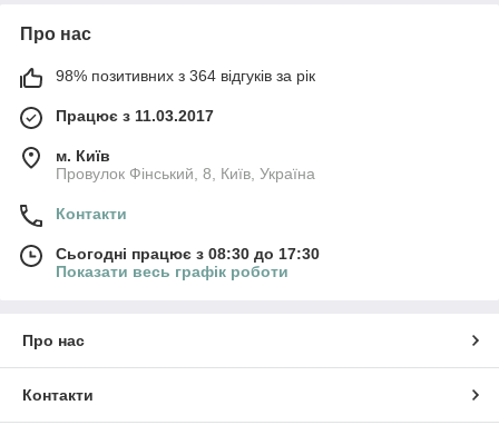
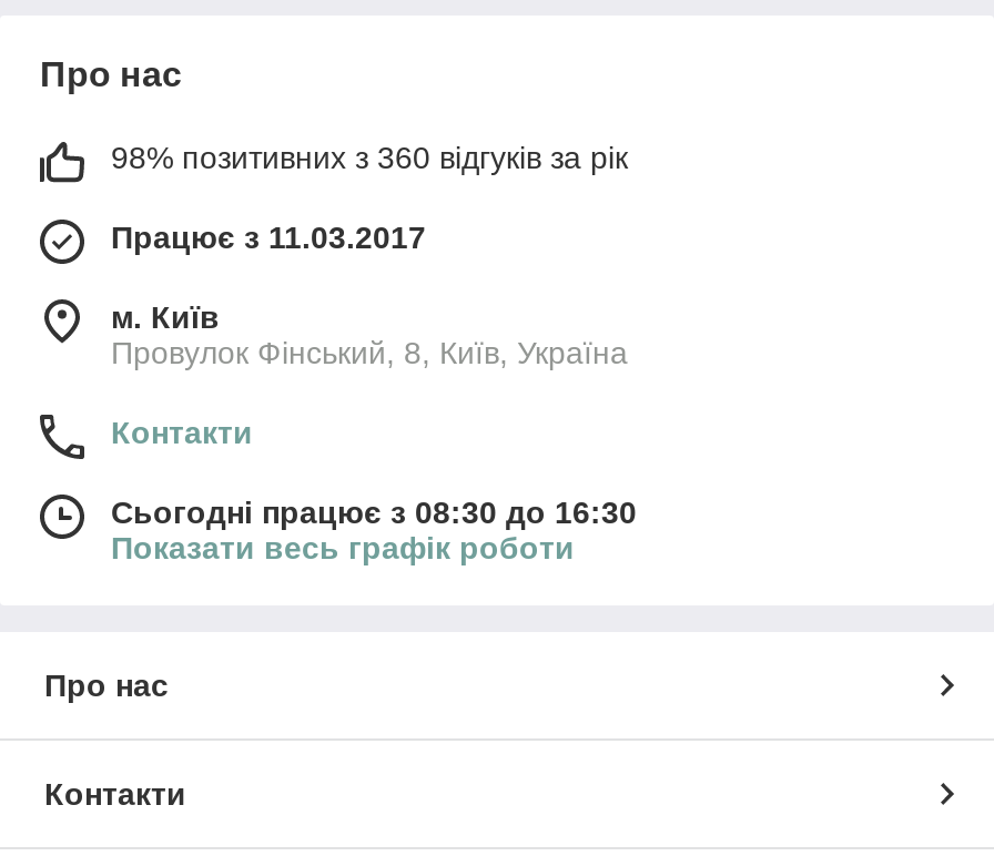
[56,67,315,85] 98% позитивних з 364 відгуків за рік -> [111,141,628,176] 98% позитивних з 360 відгуків за рік
[56,245,320,263] Сьогодні працює з 08:30 до 17:30 -> [111,495,637,531] Сьогодні працює з 08:30 до 16:30

